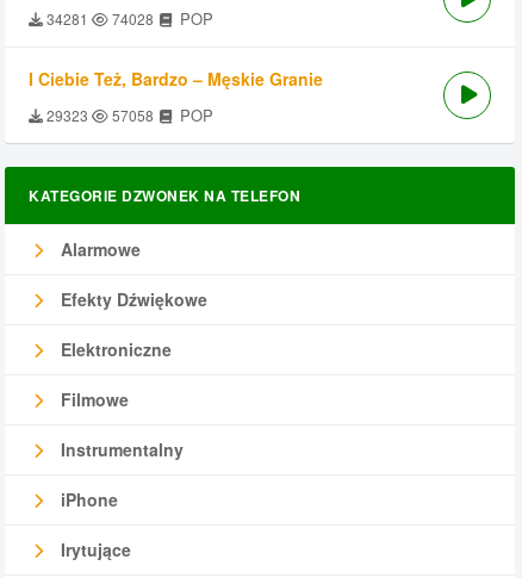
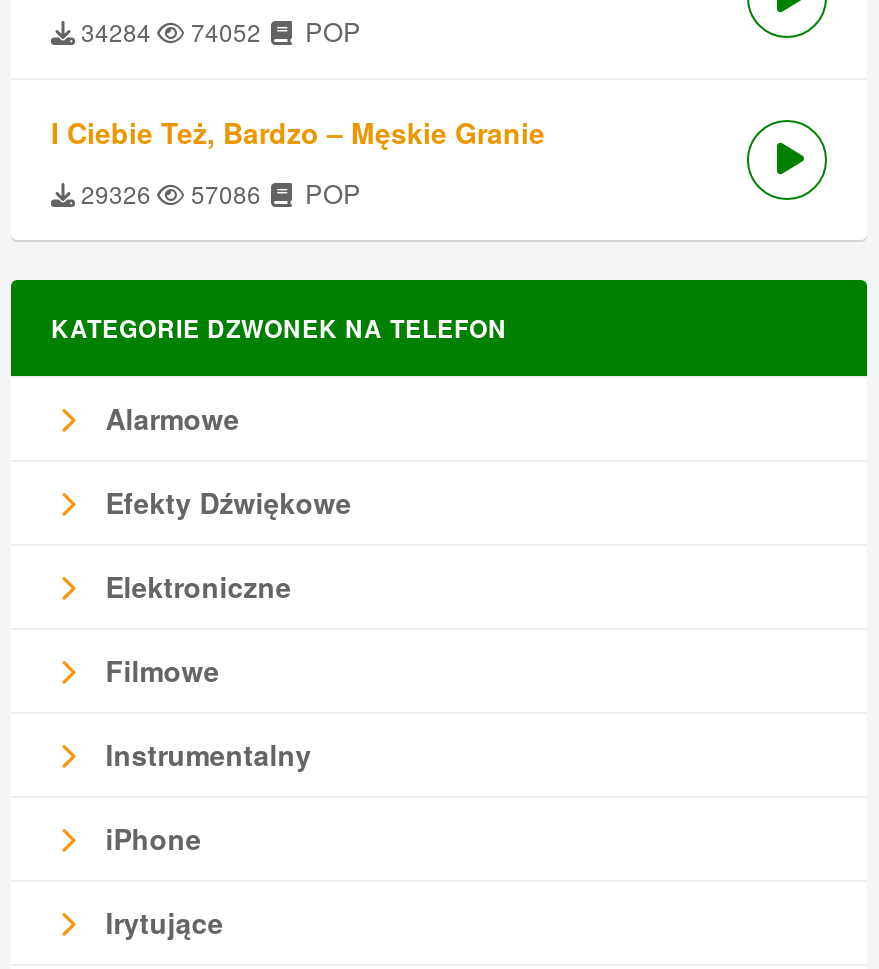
[43,8,92,29] 34281 -> [75,14,157,48] 34284
[108,8,157,29] 74028 -> [185,14,267,48] 74052
[43,105,92,125] 29323 -> [75,176,157,210] 29326
[108,105,157,125] 57058 -> [185,176,267,210] 57086

